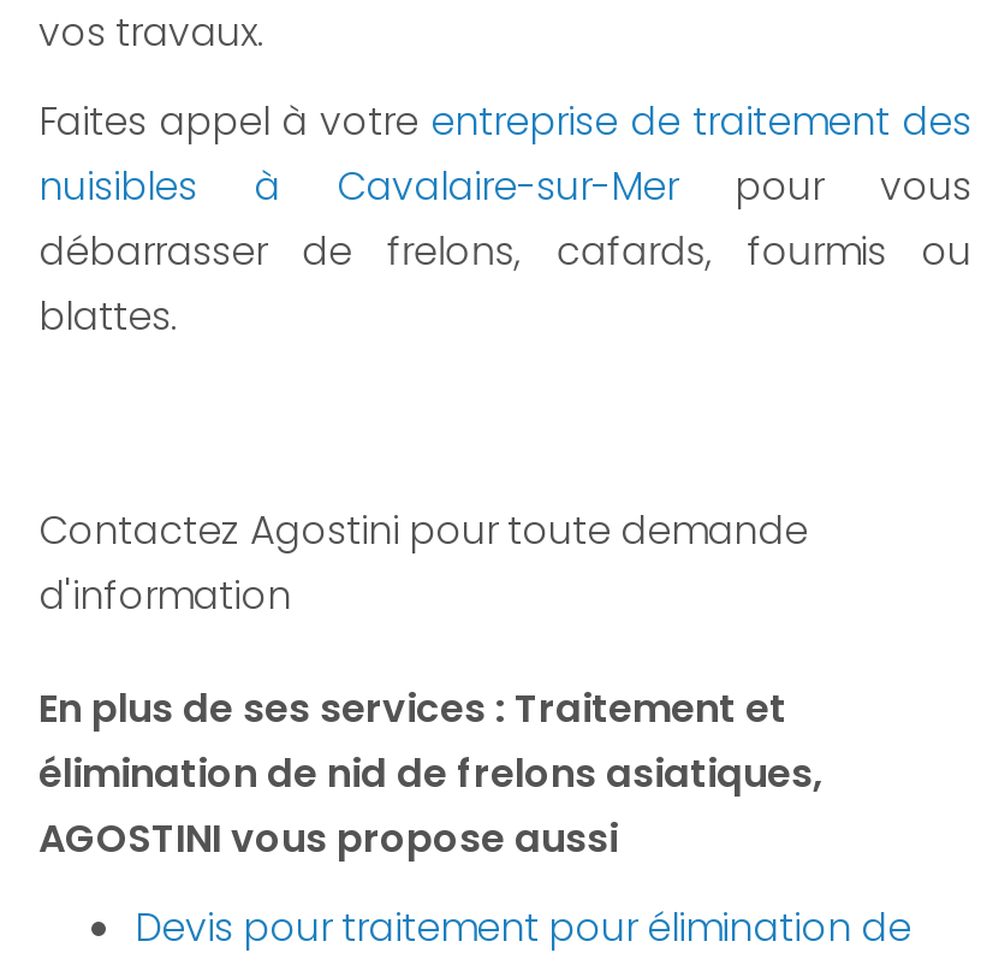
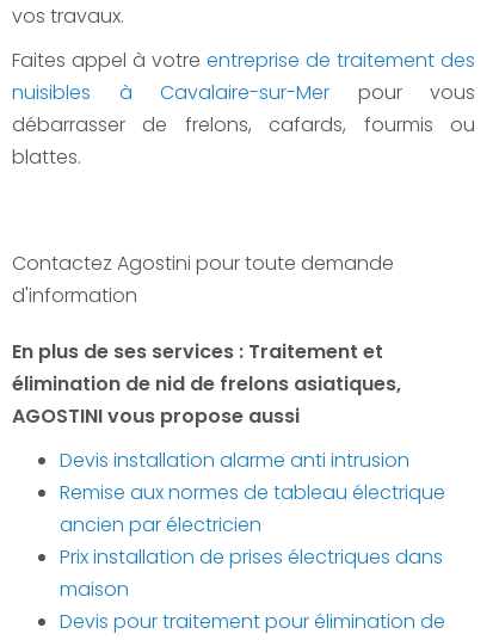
none -> [60,447,445,604] Devis installation alarme anti intrusion | Remise aux normes de tableau électrique | ancien par électricien | Prix installation de prises électriques dans | maison

